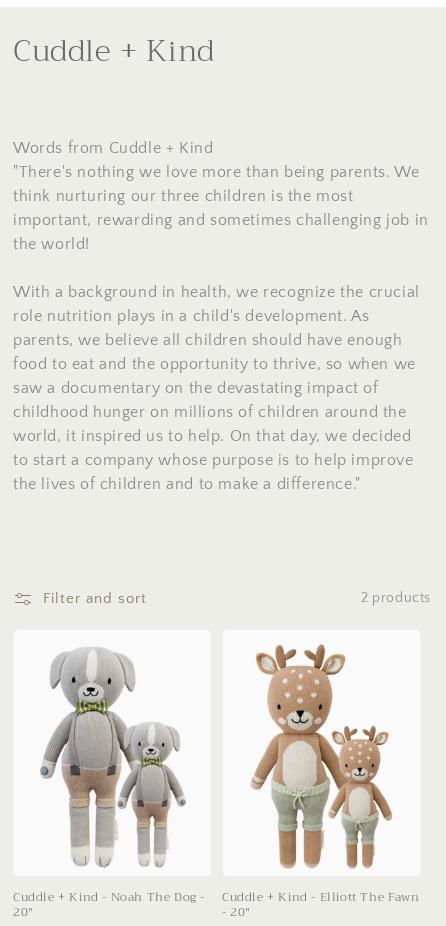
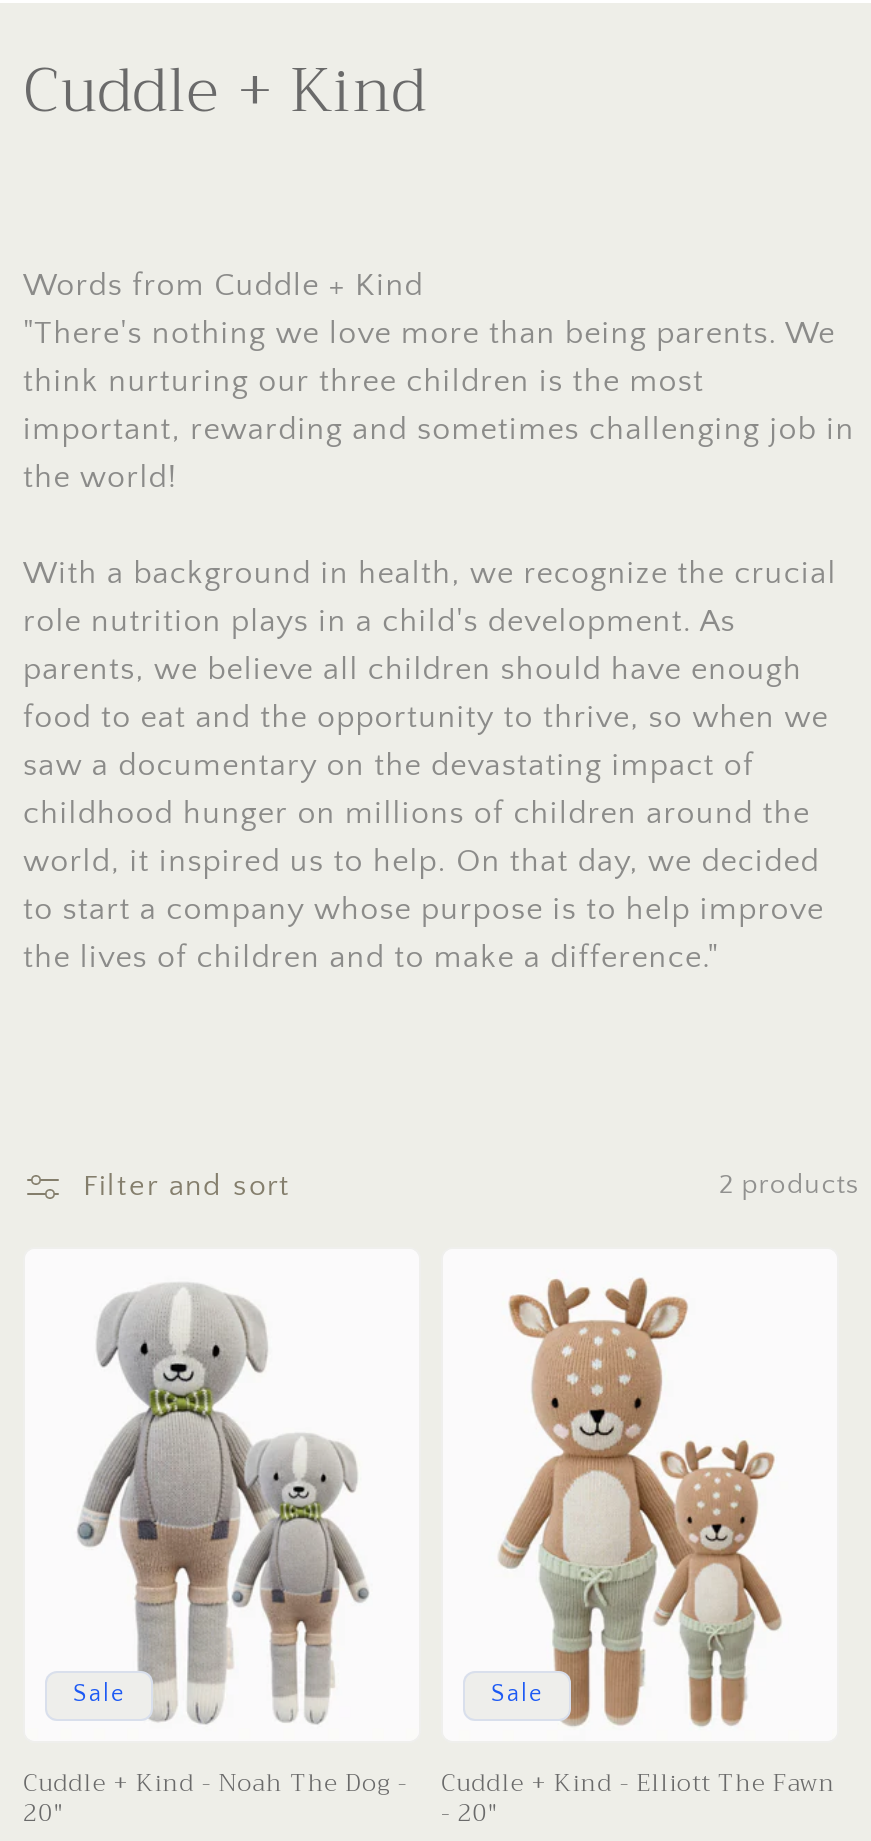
none -> [73,1681,125,1707] Sale
none -> [491,1681,543,1707] Sale

